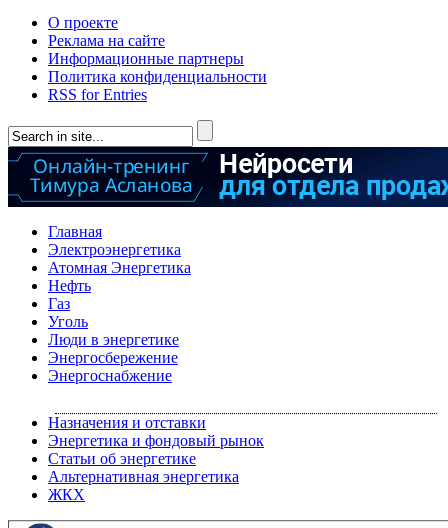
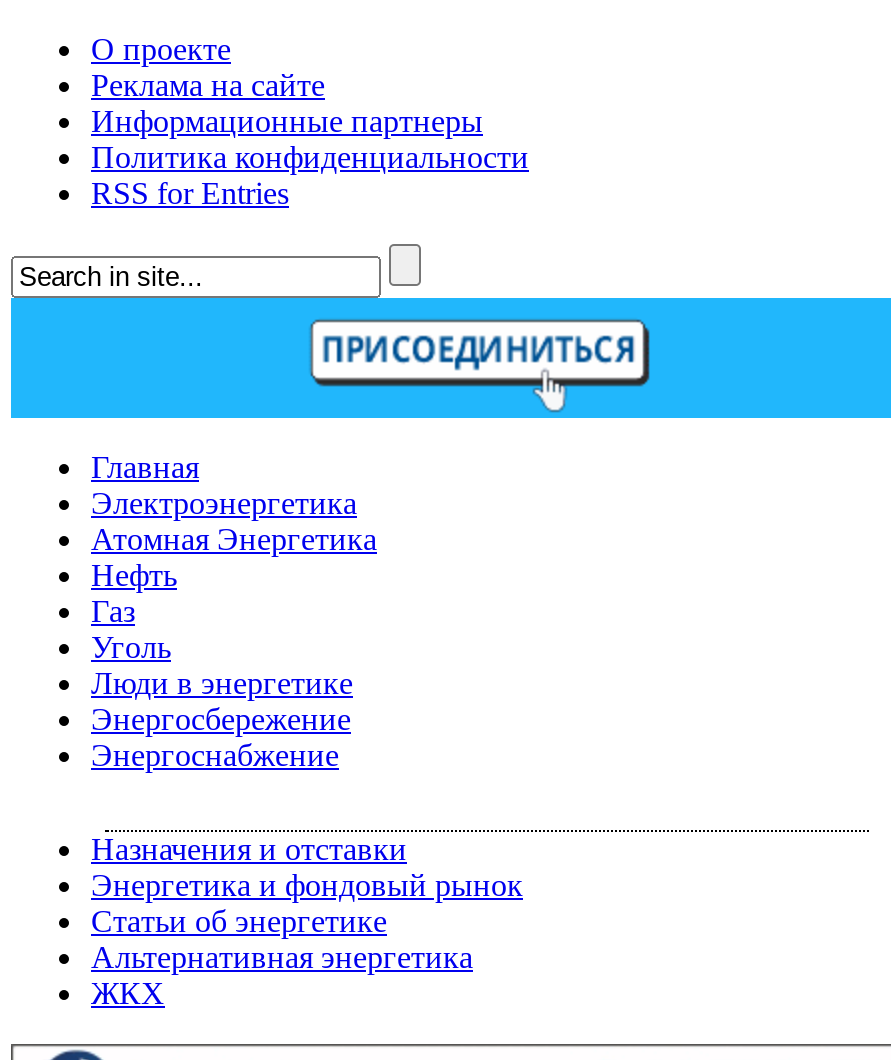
[7,146,445,208] [image] -> [9,296,885,420] [image]

